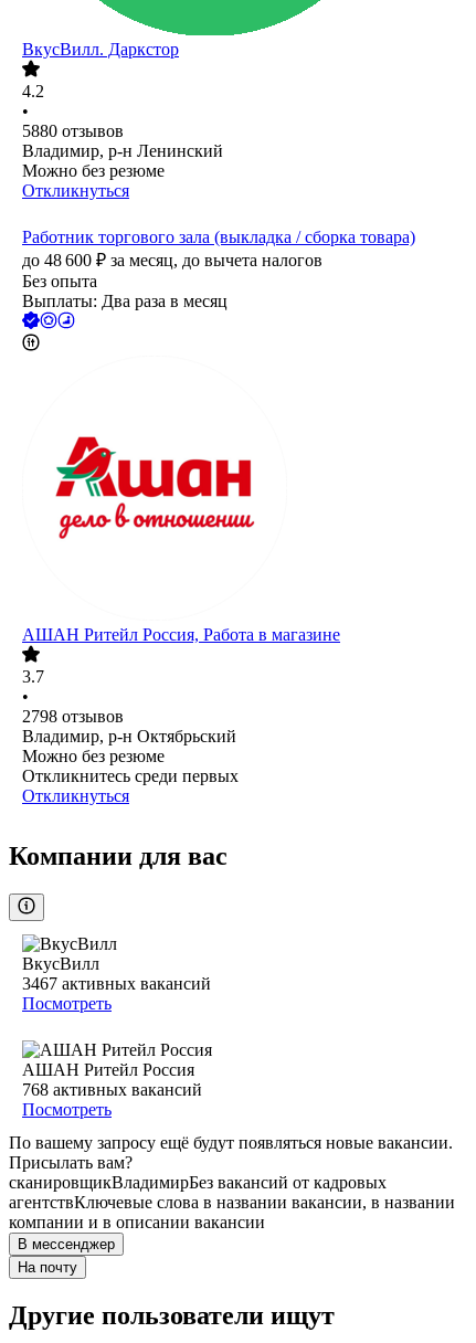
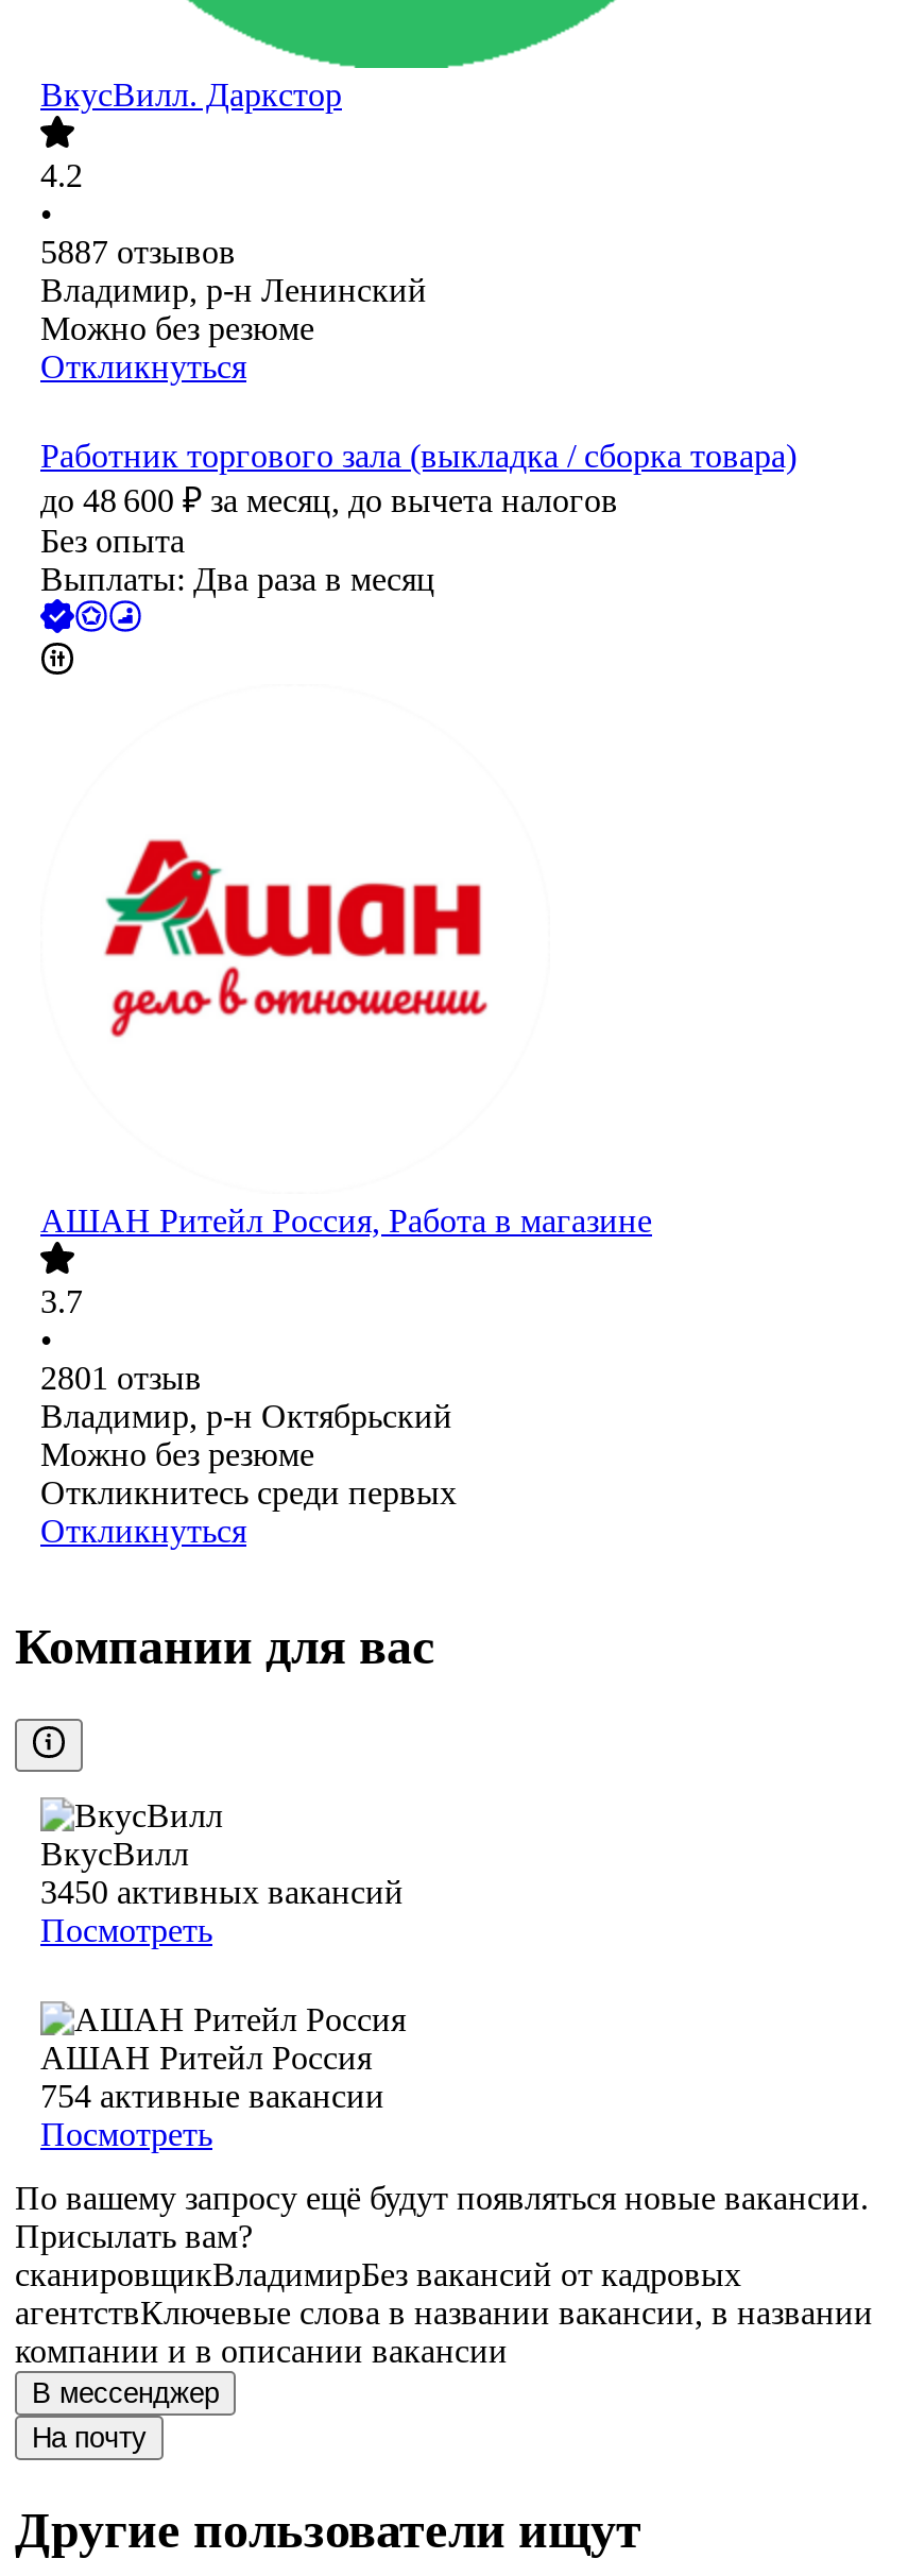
[22,122,124,141] 5880 отзывов -> [40,235,236,271] 5887 отзывов
[22,707,124,726] 2798 отзывов -> [40,1361,202,1397] 2801 отзыв
[22,974,211,993] 3467 активных вакансий -> [40,1874,404,1911] 3450 активных вакансий
[22,1080,202,1099] 768 активных вакансий -> [40,2078,384,2115] 754 активные вакансии

